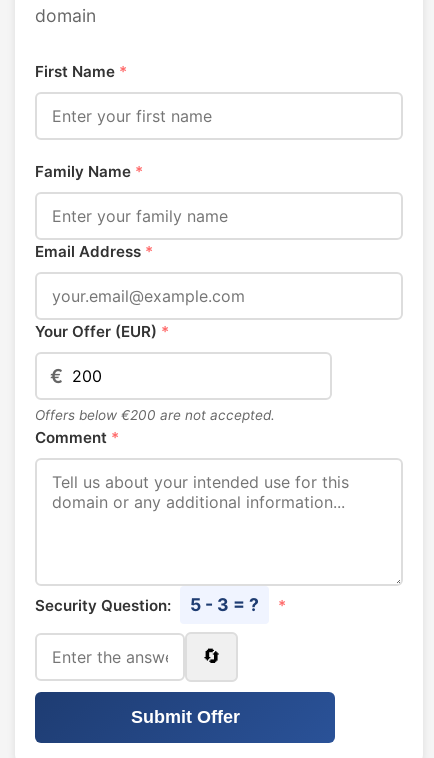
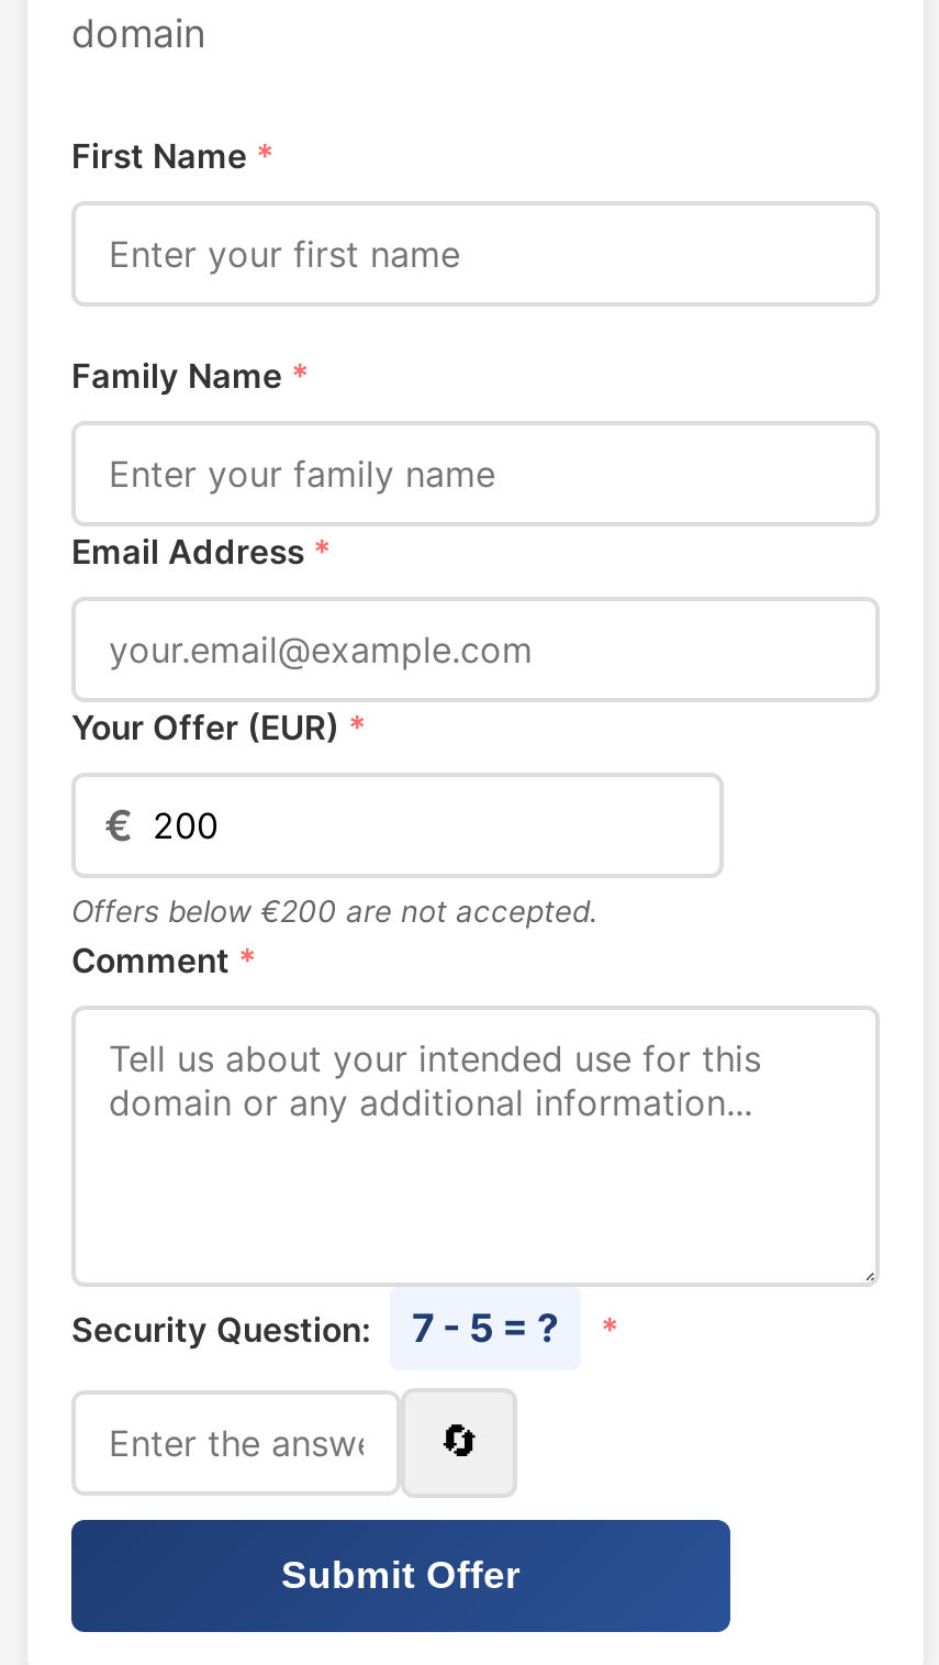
[190,594,259,615] 5 - 3 = ? -> [412,1305,559,1351] 7 - 5 = ?

